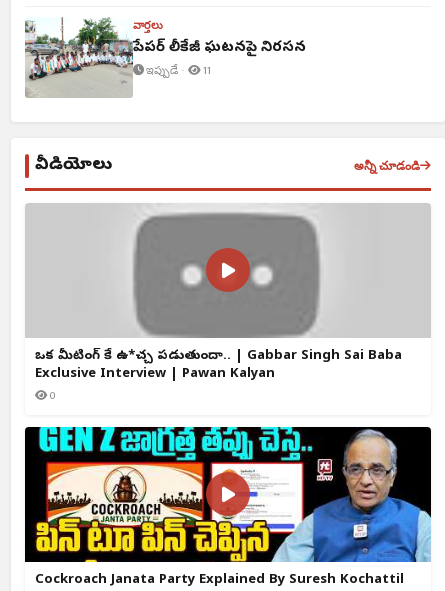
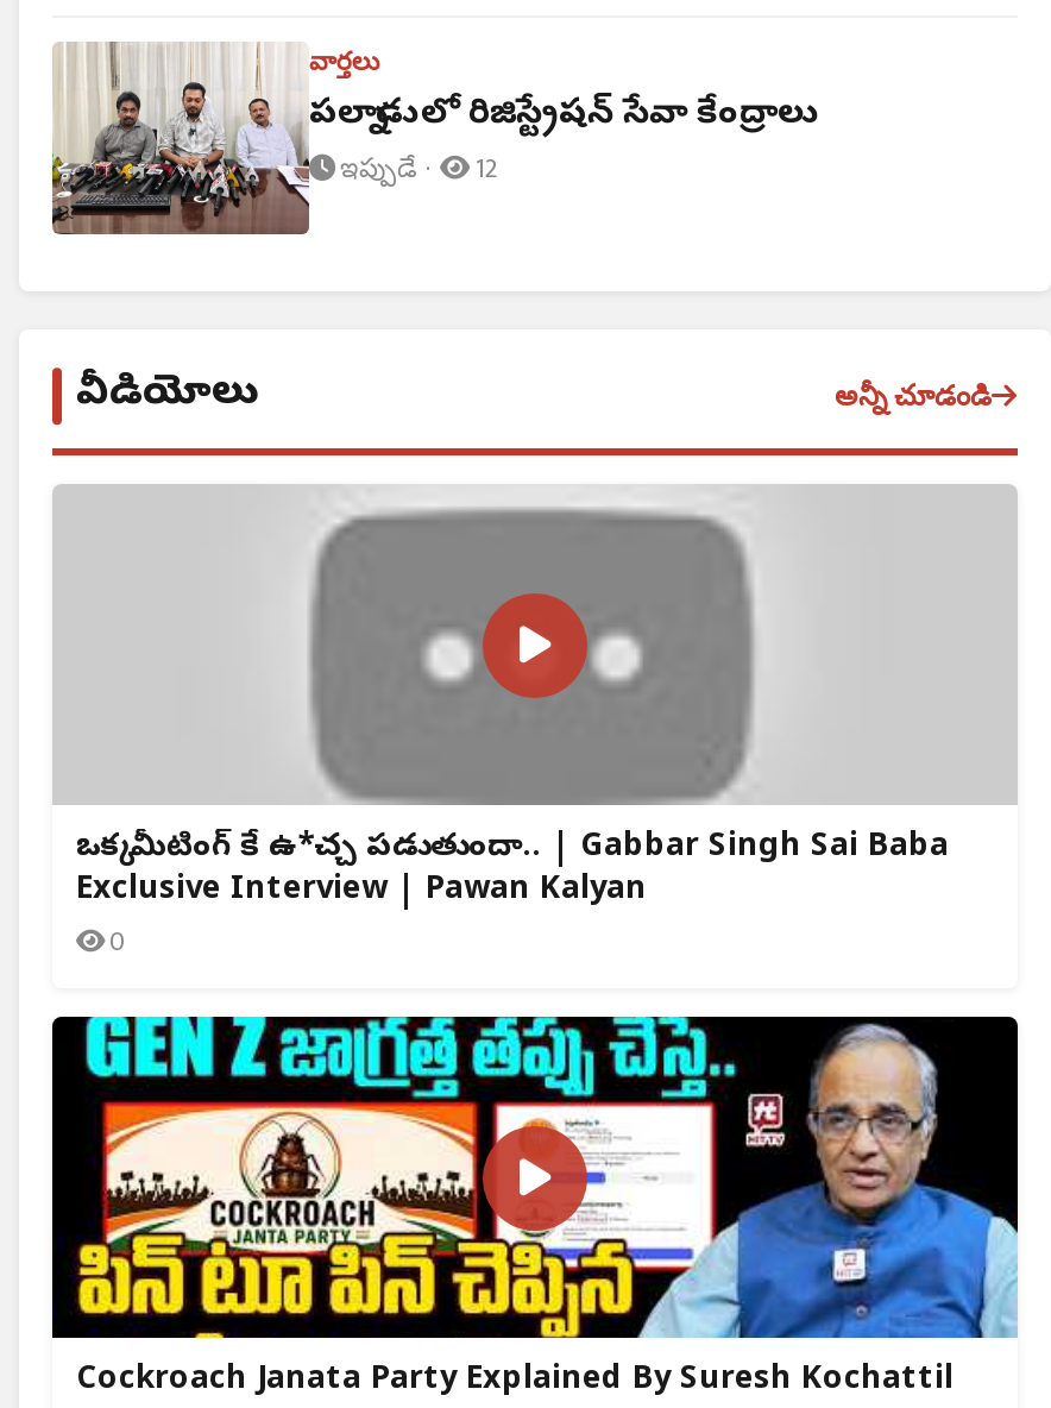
[25,17,306,97] [image] | పేపర్ లీకేజీ ఘటనపై నిరసన -> [52,40,820,235] [image] | పల్నాడులో రిజిస్ట్రేషన్ సేవా కేంద్రాలు
[144,61,211,80] ఇప్పుడే · 11 -> [335,147,499,192] ఇప్పుడే · 12

